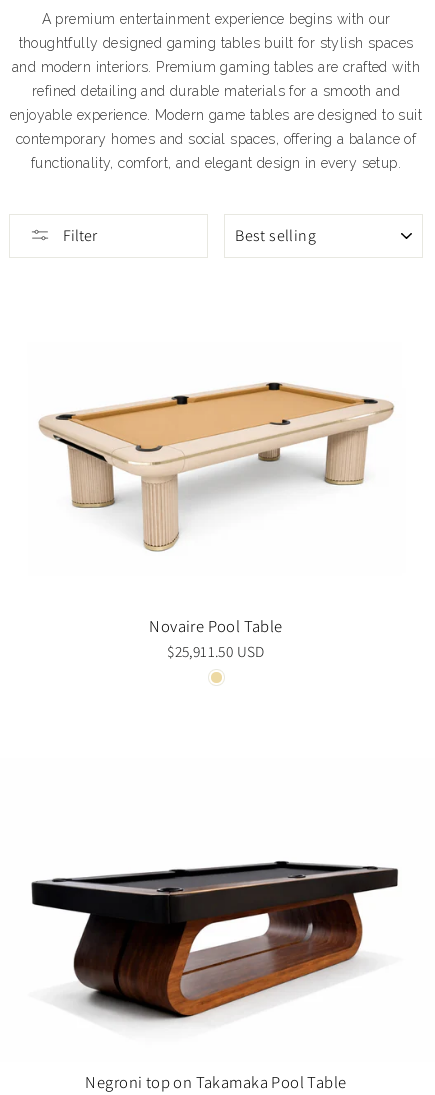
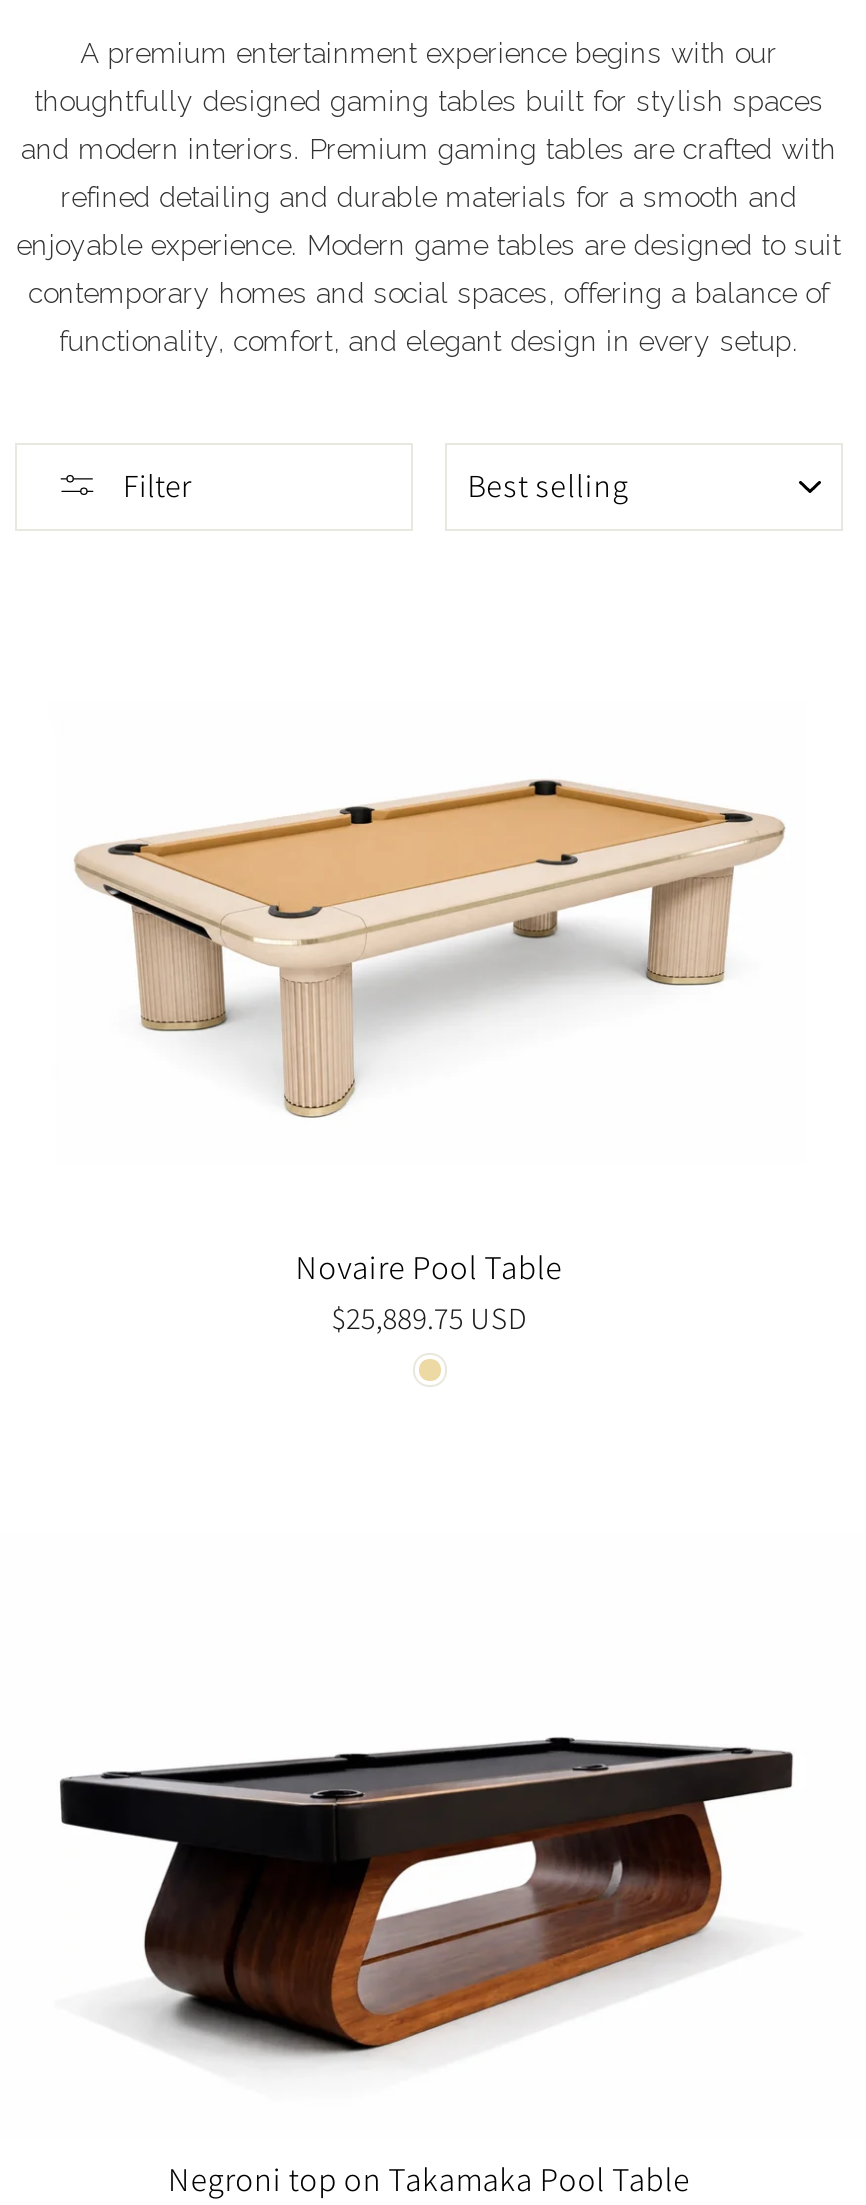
[167,640,265,660] $25,911.50 USD -> [331,1296,527,1336] $25,889.75 USD

